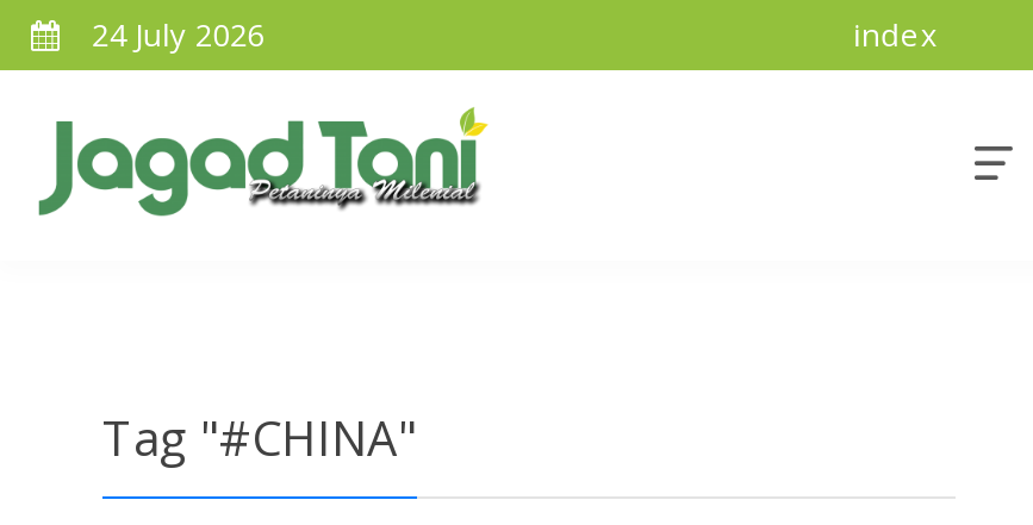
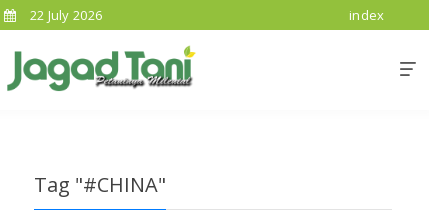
[84,12,265,55] 24 July 2026 -> [26,5,102,23] 22 July 2026

